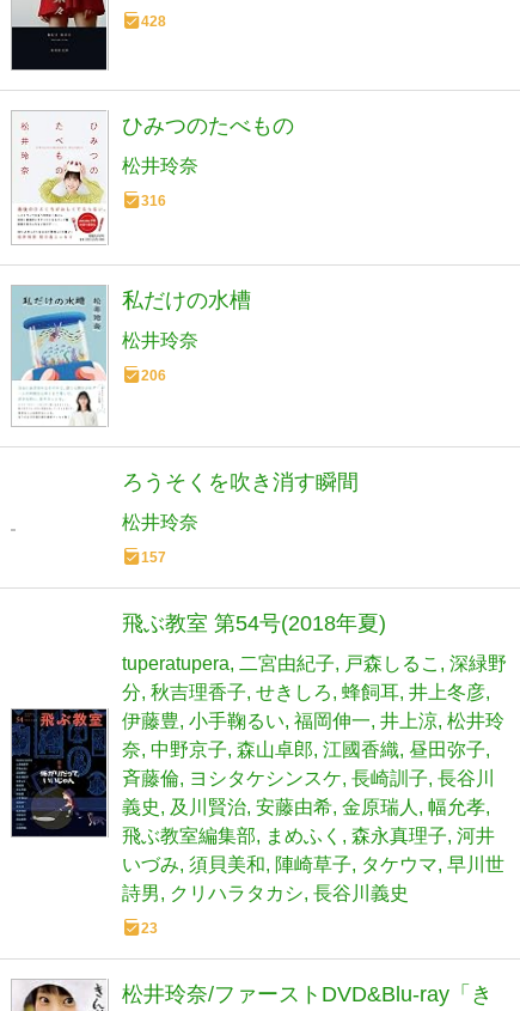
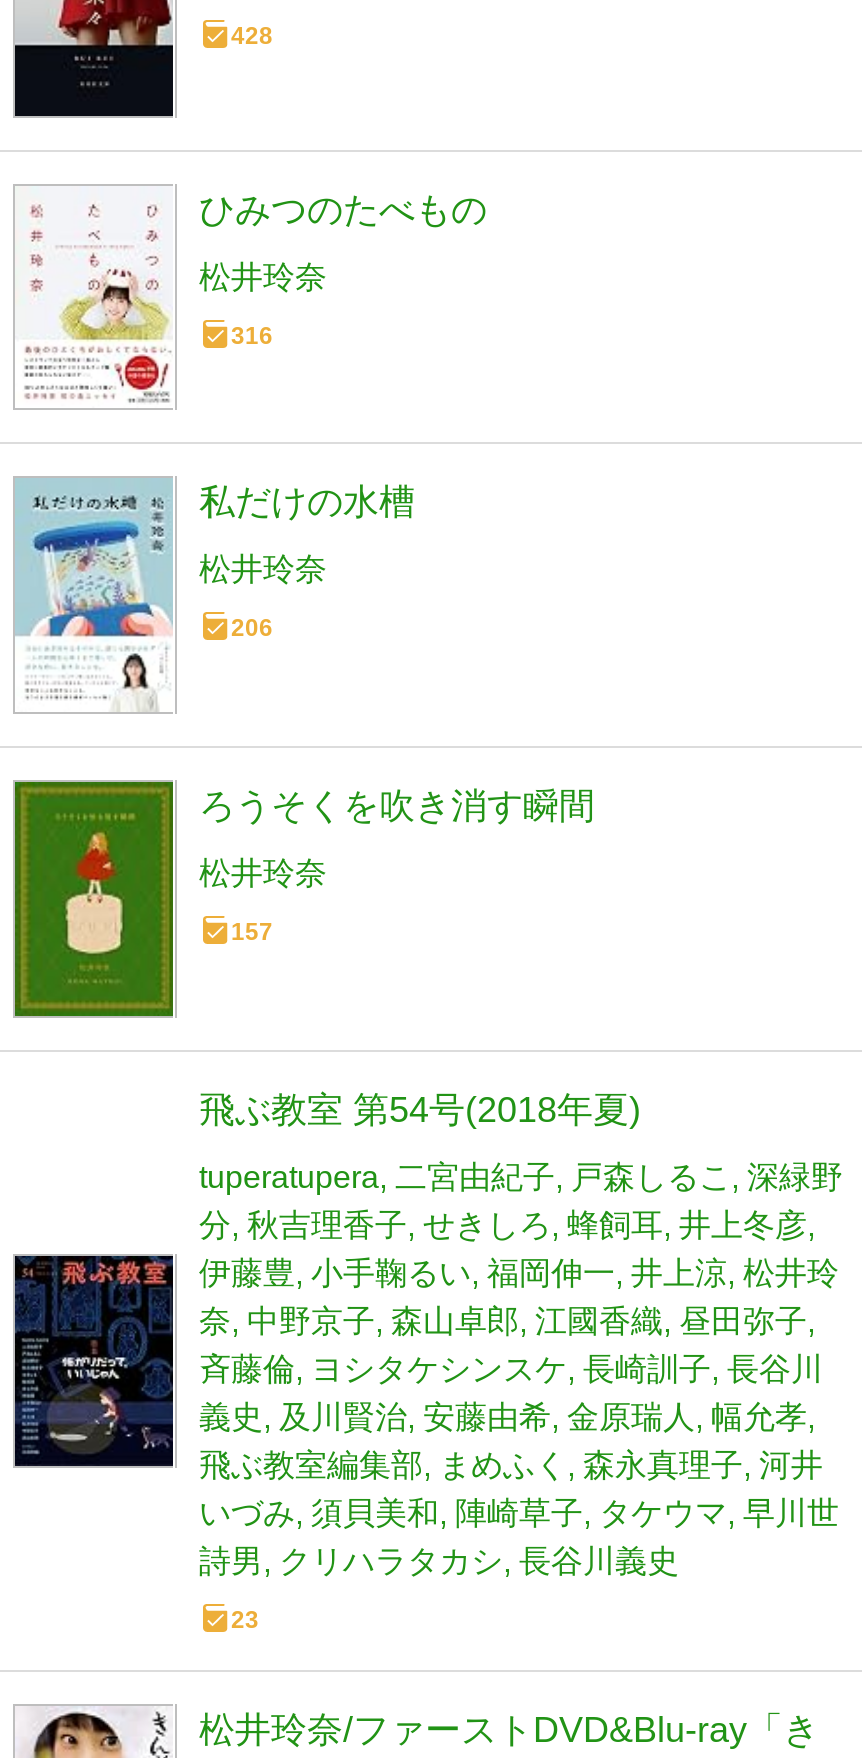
none -> [11,778,177,1020] [image]

